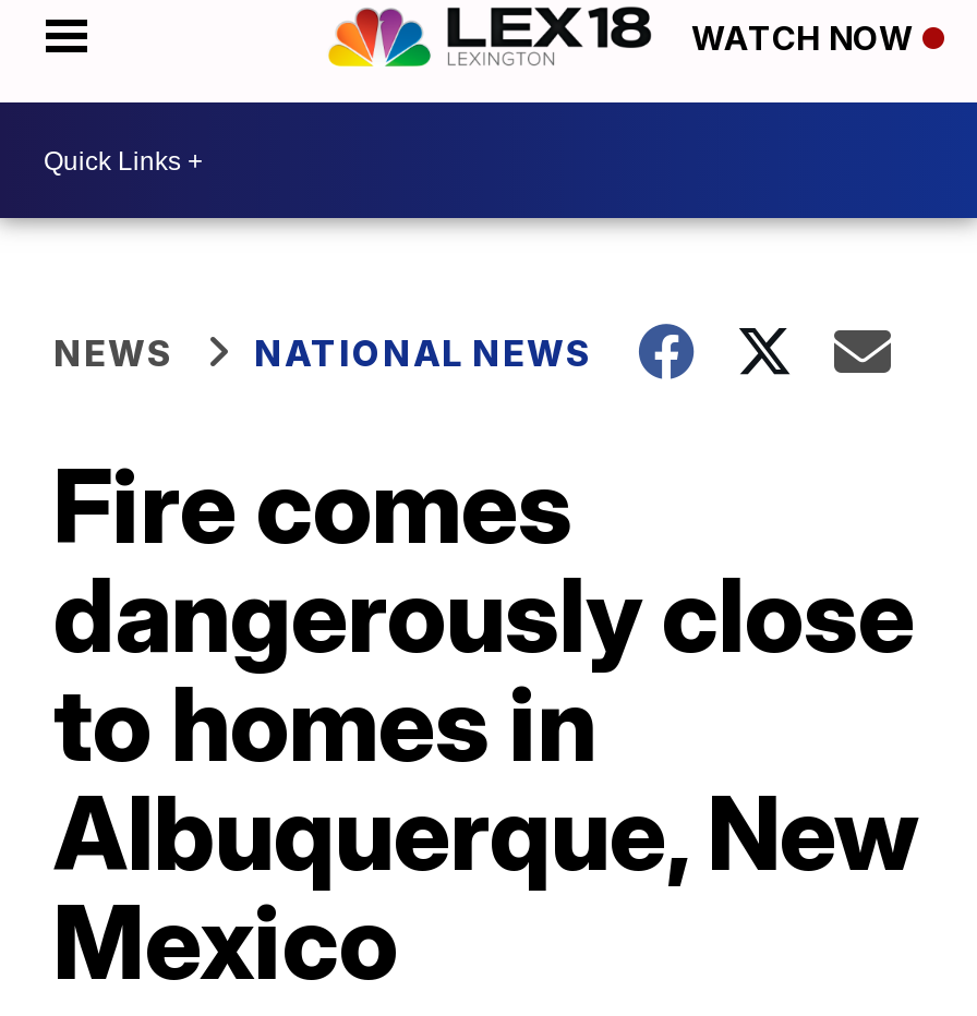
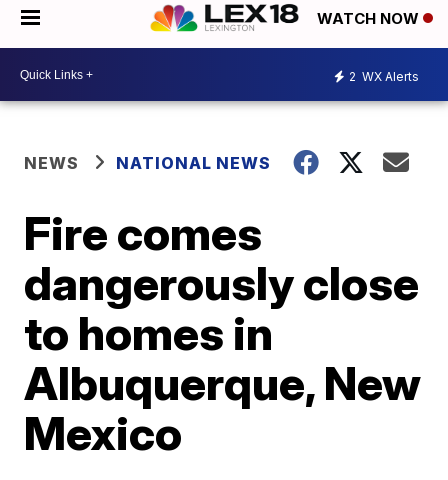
none -> [349,68,419,83] 2 WX Alerts

